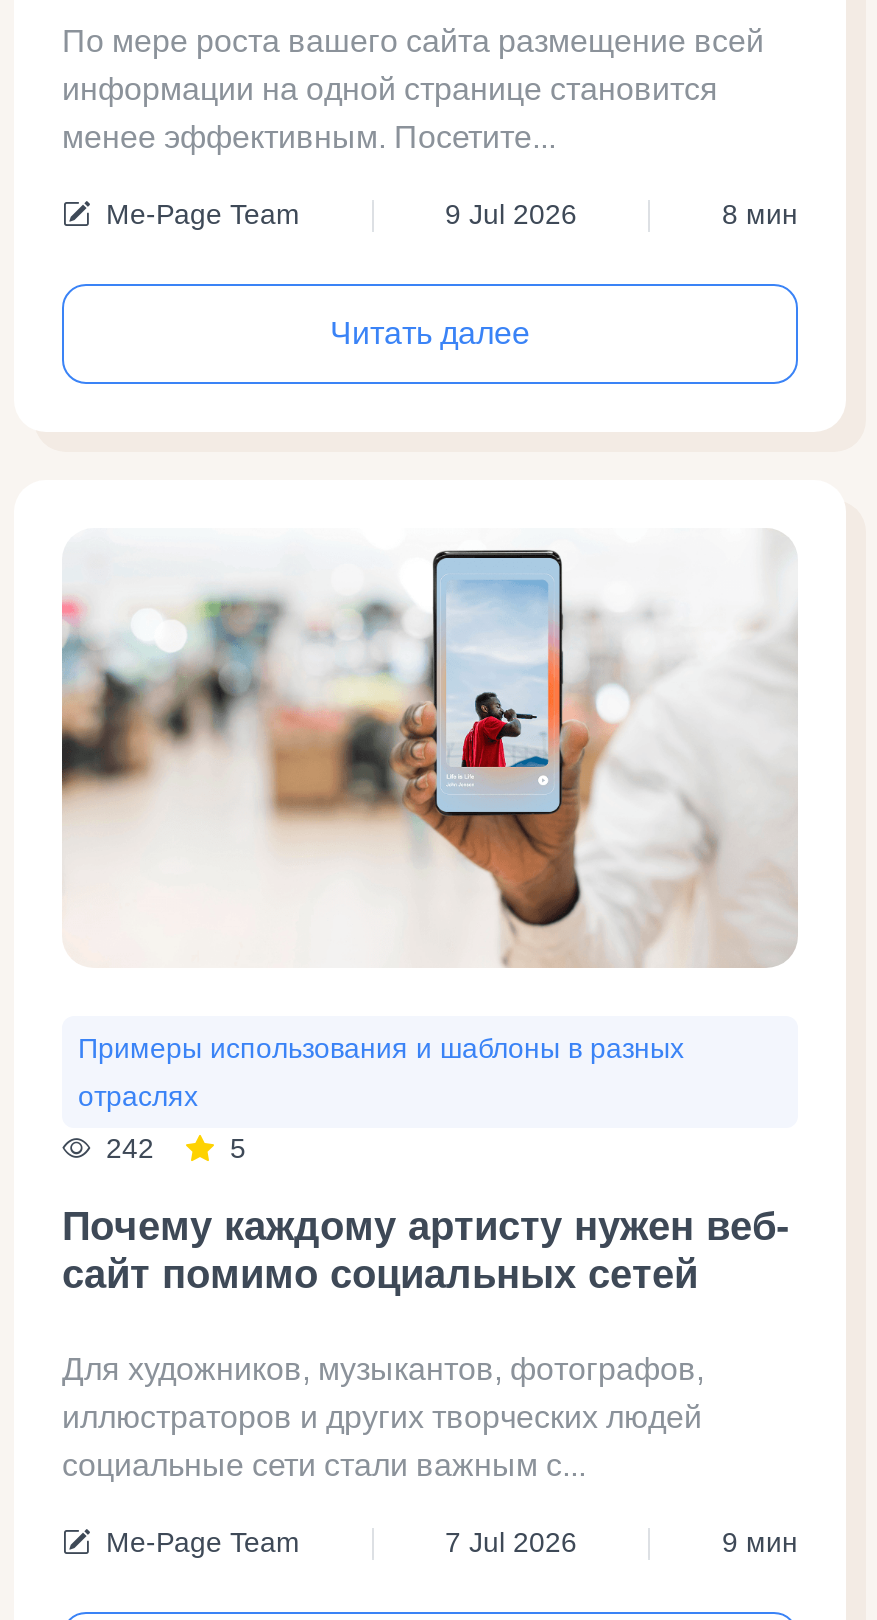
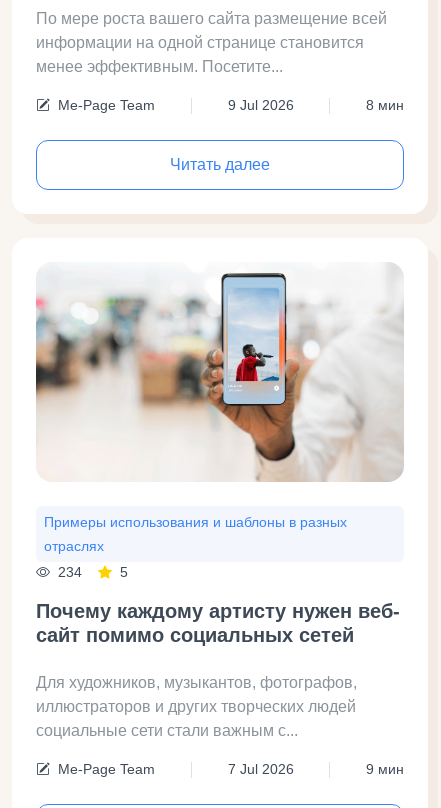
[106,1132,154,1164] 242 -> [58,564,82,580] 234

